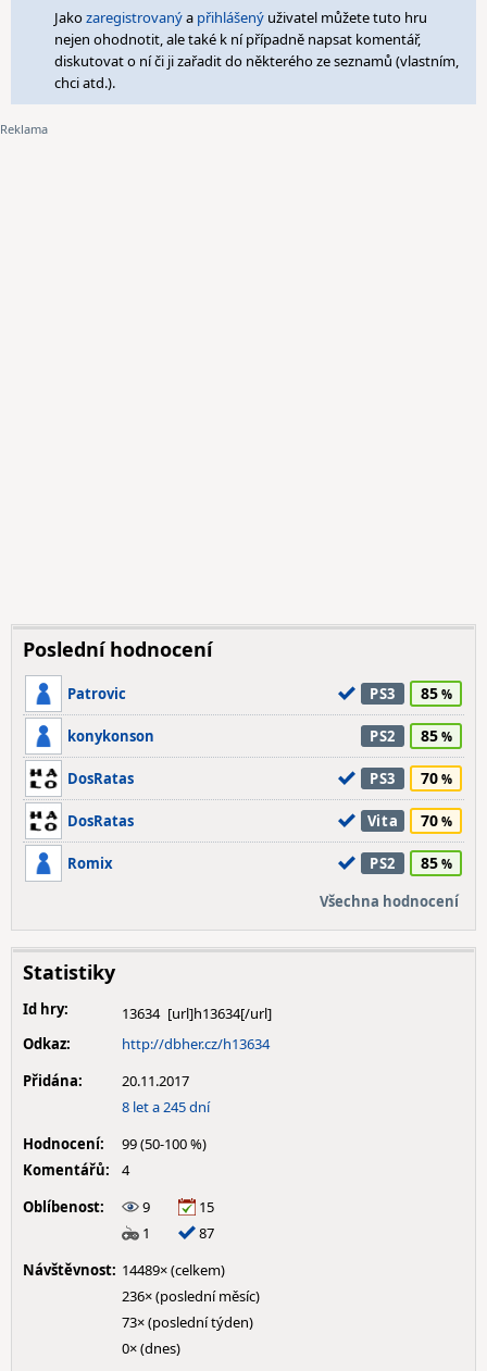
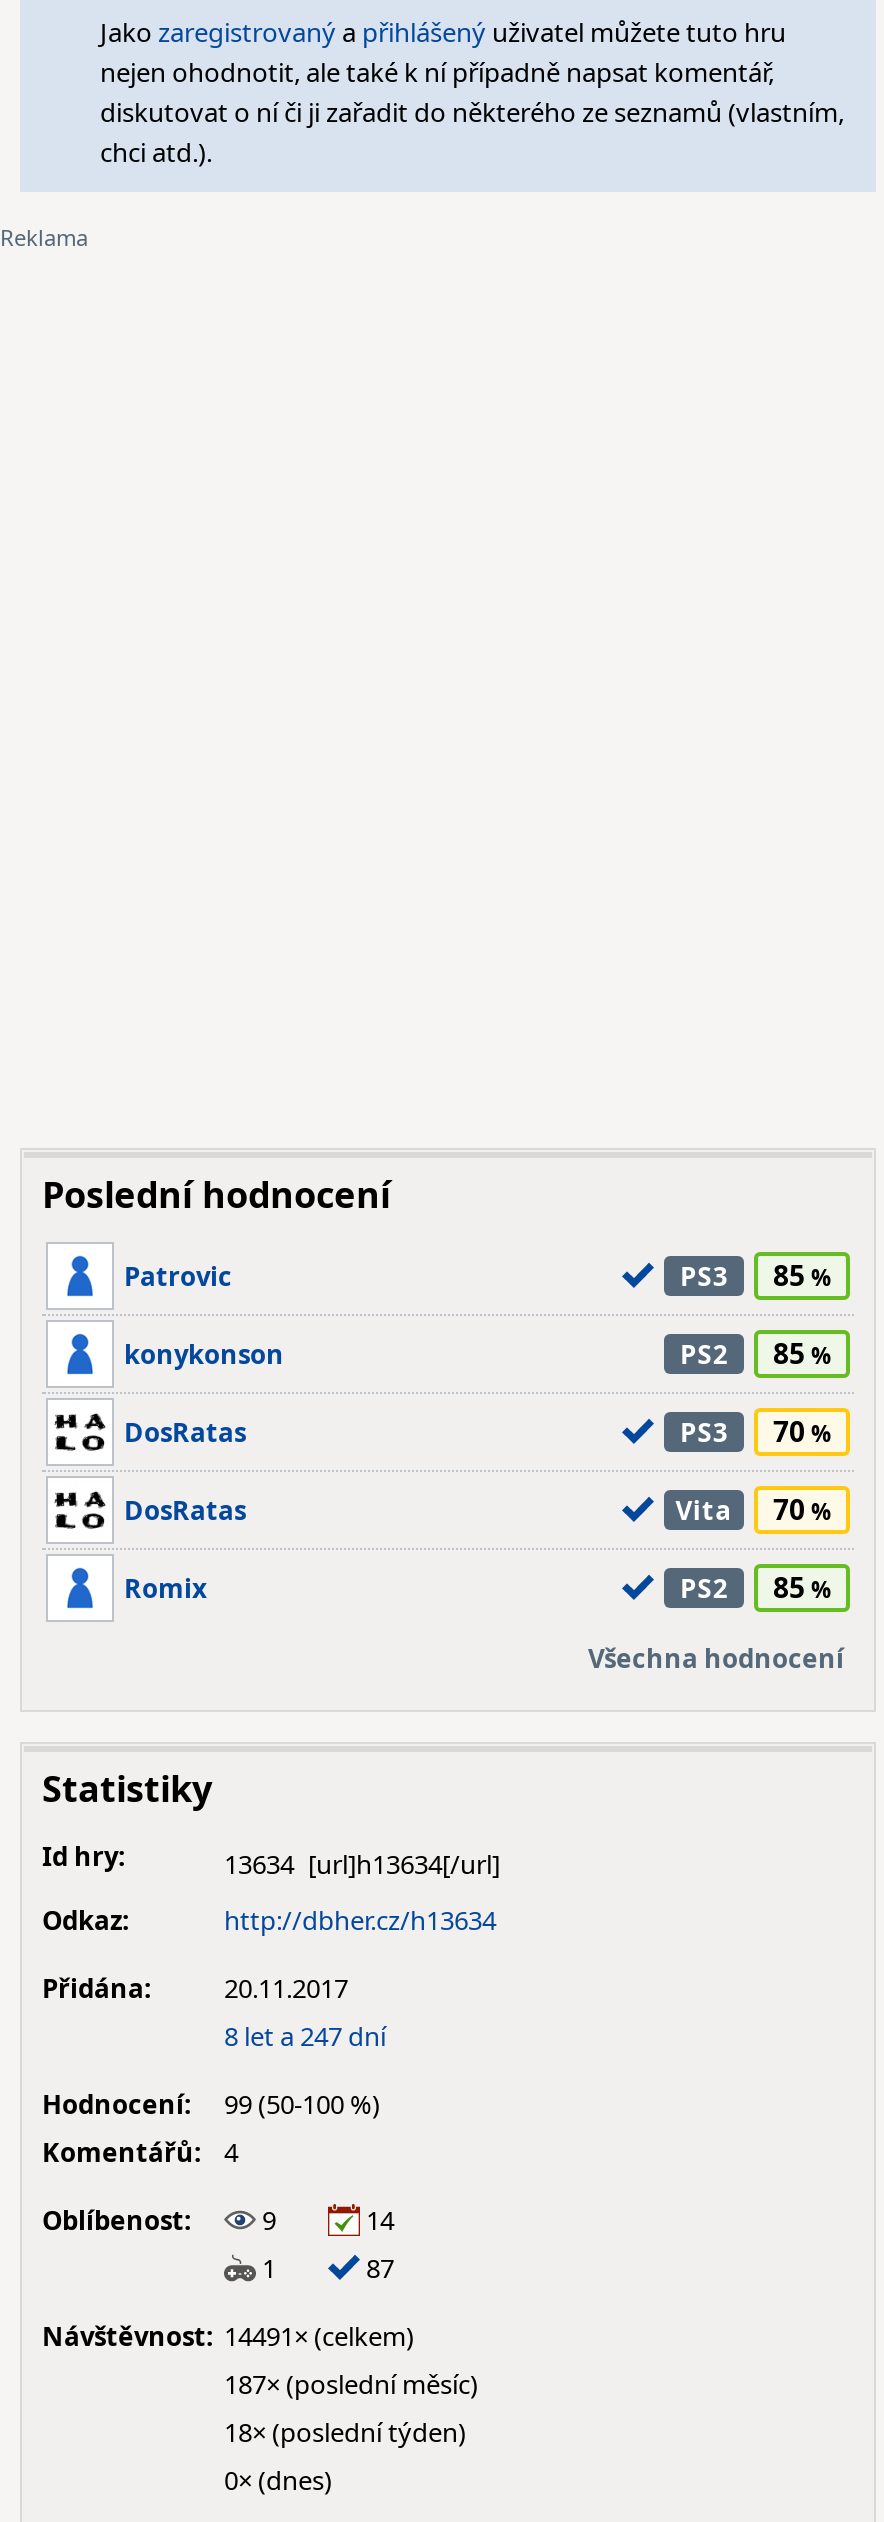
[122,1097,210,1117] 8 let a 245 dní -> [224,2018,386,2054] 8 let a 247 dní
[196,1197,214,1217] 15 -> [360,2202,394,2238] 14
[23,1260,225,1280] Návštěvnost: 14489× (celkem) -> [42,2318,414,2354] Návštěvnost: 14491× (celkem)
[122,1286,260,1306] 236× (poslední měsíc) -> [224,2366,478,2402] 187× (poslední měsíc)
[122,1312,253,1332] 73× (poslední týden) -> [224,2414,466,2450] 18× (poslední týden)

